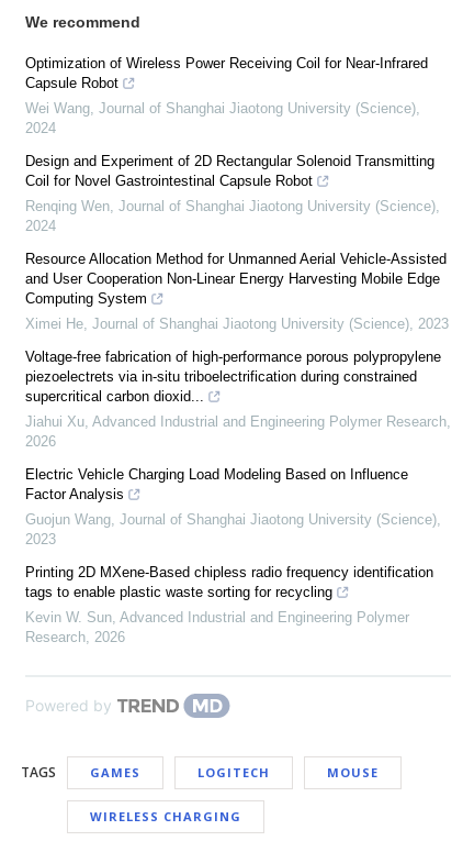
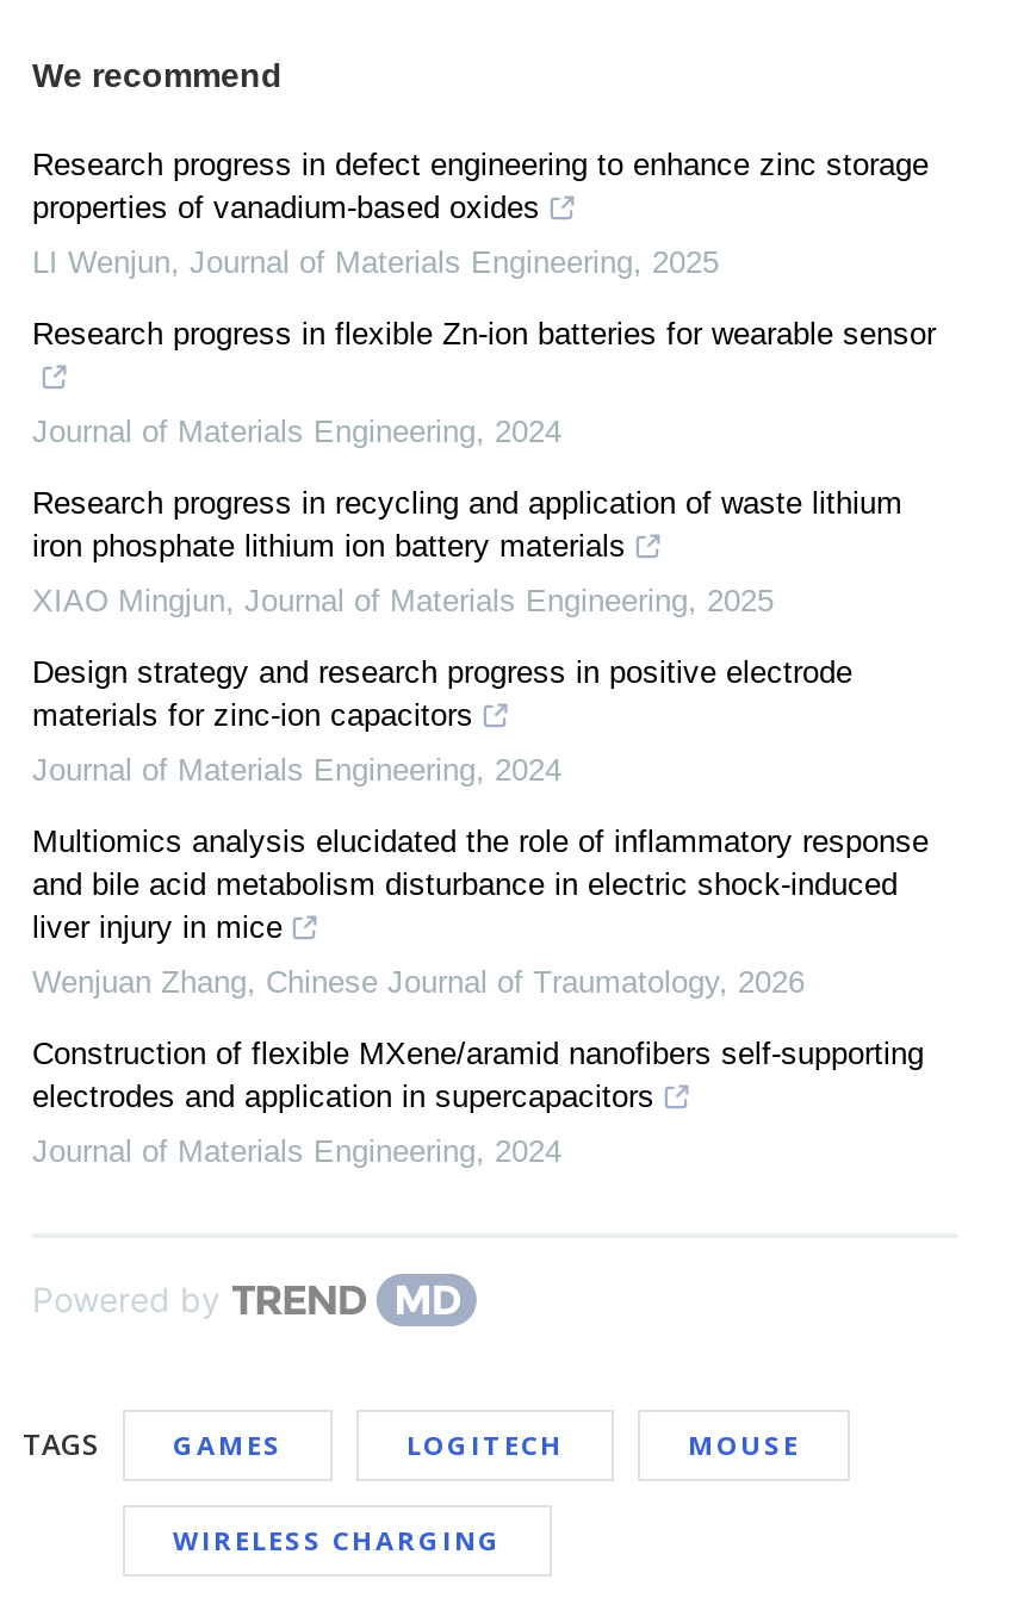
[25,55,428,91] Optimization of Wireless Power Receiving Coil for Near-Infrared | Capsule Robot -> [32,146,929,224] Research progress in defect engineering to enhance zinc storage | properties of vanadium-based oxides
[25,100,420,136] Wei Wang, Journal of Shanghai Jiaotong University (Science), | 2024 -> [32,243,719,279] LI Wenjun, Journal of Materials Engineering, 2025
[25,153,434,189] Design and Experiment of 2D Rectangular Solenoid Transmitting | Coil for Novel Gastrointestinal Capsule Robot -> [32,315,936,351] Research progress in flexible Zn-ion batteries for wearable sensor
[25,198,440,234] Renqing Wen, Journal of Shanghai Jiaotong University (Science), | 2024 -> [32,413,561,448] Journal of Materials Engineering, 2024
[25,251,447,307] Resource Allocation Method for Unmanned Aerial Vehicle-Assisted | and User Cooperation Non-Linear Energy Harvesting Mobile Edge | Computing System -> [32,484,902,563] Research progress in recycling and application of waste lithium | iron phosphate lithium ion battery materials
[25,316,449,332] Ximei He, Journal of Shanghai Jiaotong University (Science), 2023 -> [32,582,774,618] XIAO Mingjun, Journal of Materials Engineering, 2025
[25,349,441,405] Voltage-free fabrication of high-performance porous polypropylene | piezoelectrets via in-situ triboelectrification during constrained | supercritical carbon dioxid... -> [32,653,852,732] Design strategy and research progress in positive electrode | materials for zinc-ion capacitors
[25,413,451,450] Jiahui Xu, Advanced Industrial and Engineering Polymer Research, | 2026 -> [32,751,561,787] Journal of Materials Engineering, 2024
[25,466,408,503] Electric Vehicle Charging Load Modeling Based on Influence | Factor Analysis -> [32,822,929,944] Multiomics analysis elucidated the role of inflammatory response | and bile acid metabolism disturbance in electric shock-induced | liver injury in mice
[25,511,441,548] Guojun Wang, Journal of Shanghai Jiaotong University (Science), | 2023 -> [32,963,805,999] Wenjuan Zhang, Chinese Journal of Traumatology, 2026
[25,564,433,600] Printing 2D MXene-Based chipless radio frequency identification | tags to enable plastic waste sorting for recycling -> [32,1035,924,1113] Construction of flexible MXene/aramid nanofibers self-supporting | electrodes and application in supercapacitors
[25,609,409,645] Kevin W. Sun, Advanced Industrial and Engineering Polymer | Research, 2026 -> [32,1132,561,1168] Journal of Materials Engineering, 2024

